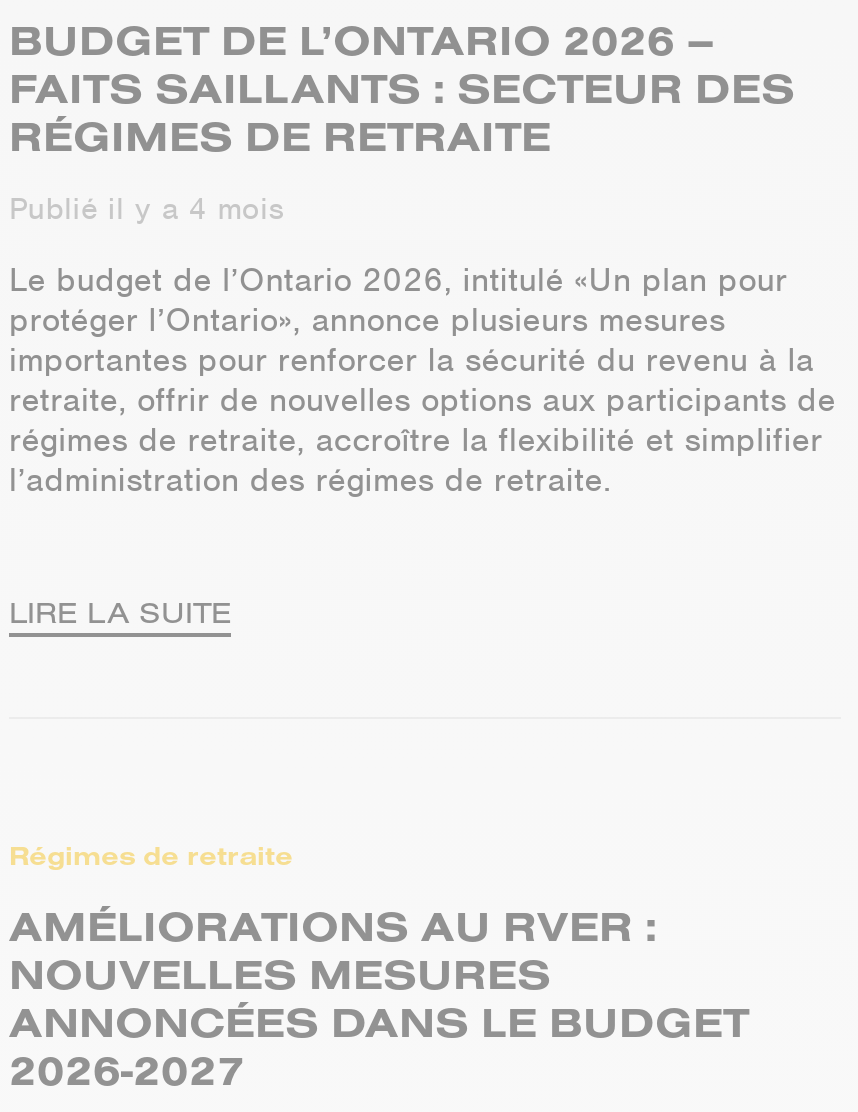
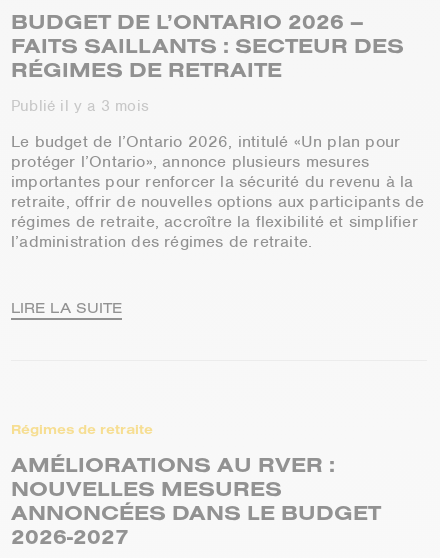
[9,189,285,229] Publié il y a 4 mois -> [11,96,149,116] Publié il y a 3 mois

